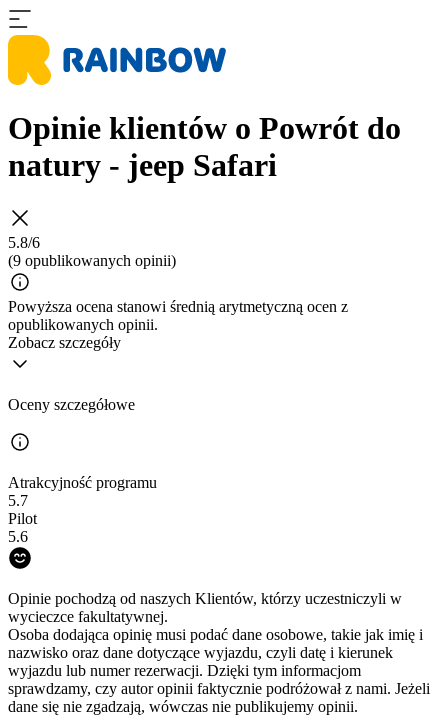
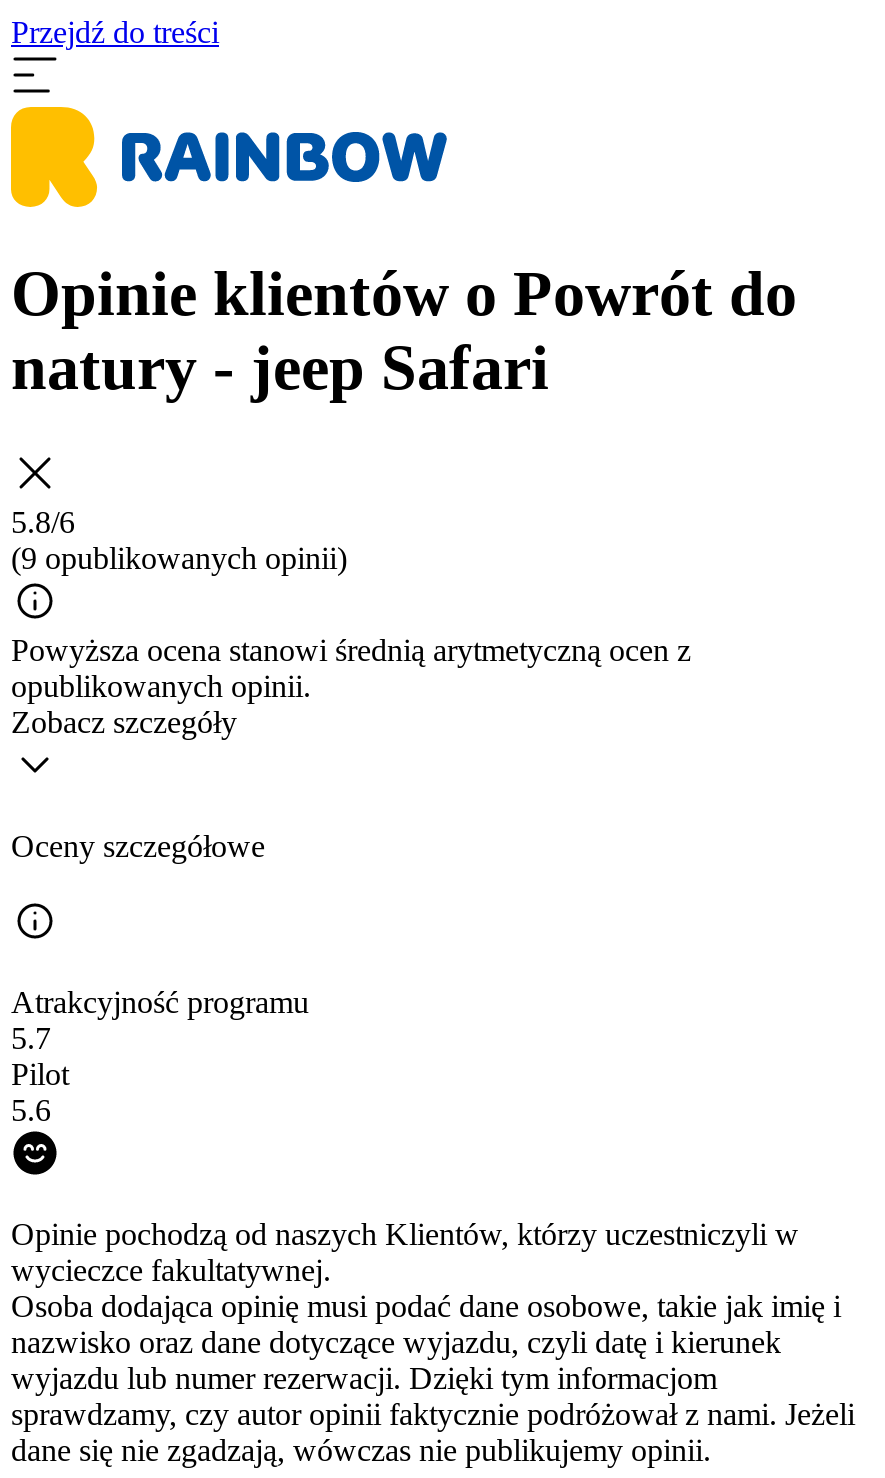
none -> [11,15,219,49] Przejdź do treści

